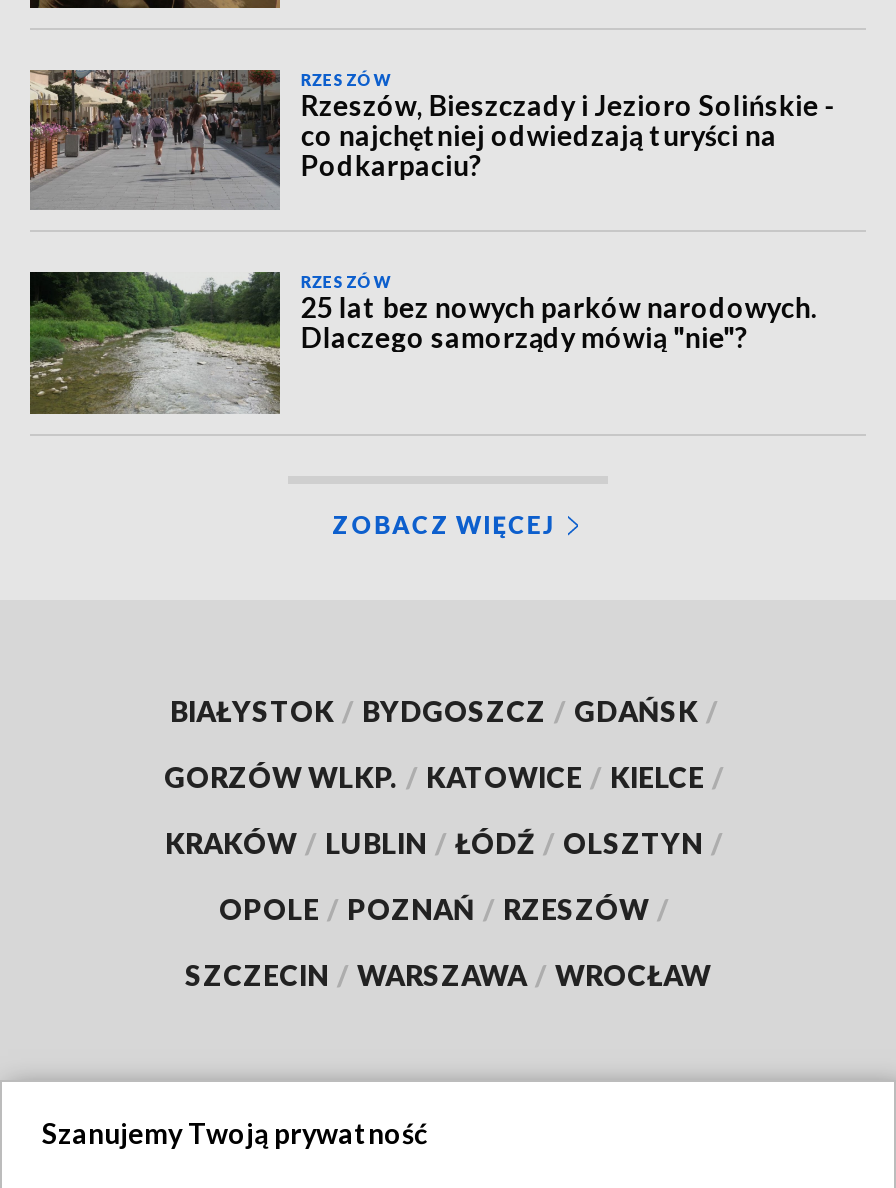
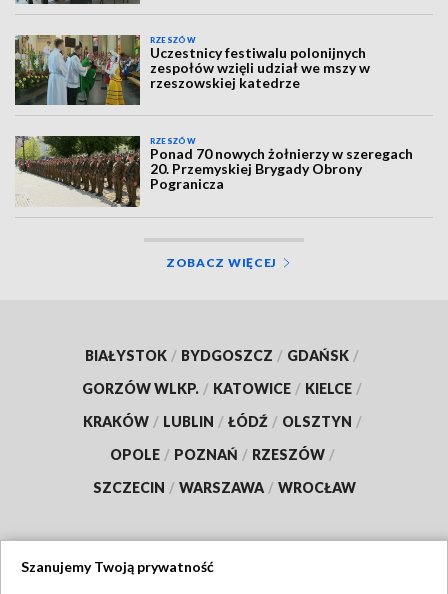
[30,68,837,210] [image] | Rzeszów, Bieszczady i Jezioro Solińskie - | co najchętniej odwiedzają turyści na | Podkarpaciu? -> [14,35,370,106] [image] | Uczestnicy festiwalu polonijnych | zespołów wzięli udział we mszy w | rzeszowskiej katedrze
[28,270,817,416] [image] | 25 lat bez nowych parków narodowych. | Dlaczego samorządy mówią "nie"? -> [15,135,413,207] [image] | Ponad 70 nowych żołnierzy w szeregach | 20. Przemyskiej Brygady Obrony | Pogranicza

